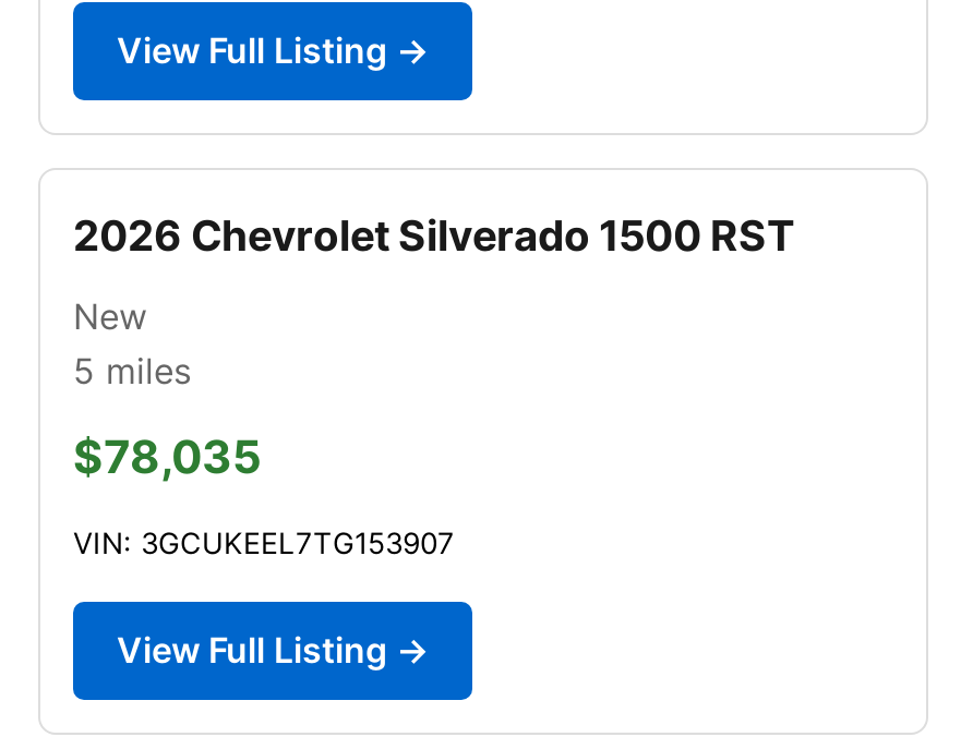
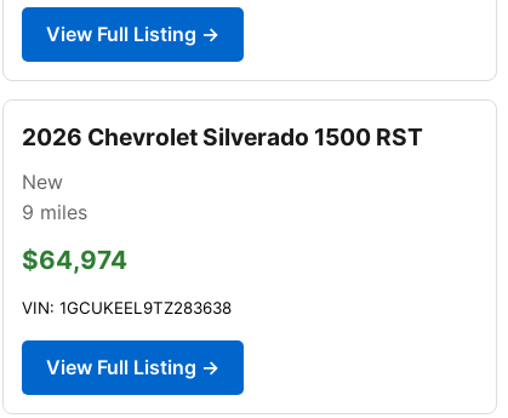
[73,349,191,392] 5 miles -> [22,200,87,224] 9 miles
[73,429,261,484] $78,035 -> [22,245,127,275] $64,974
[73,525,455,560] VIN: 3GCUKEEL7TG153907 -> [22,298,232,317] VIN: 1GCUKEEL9TZ283638

